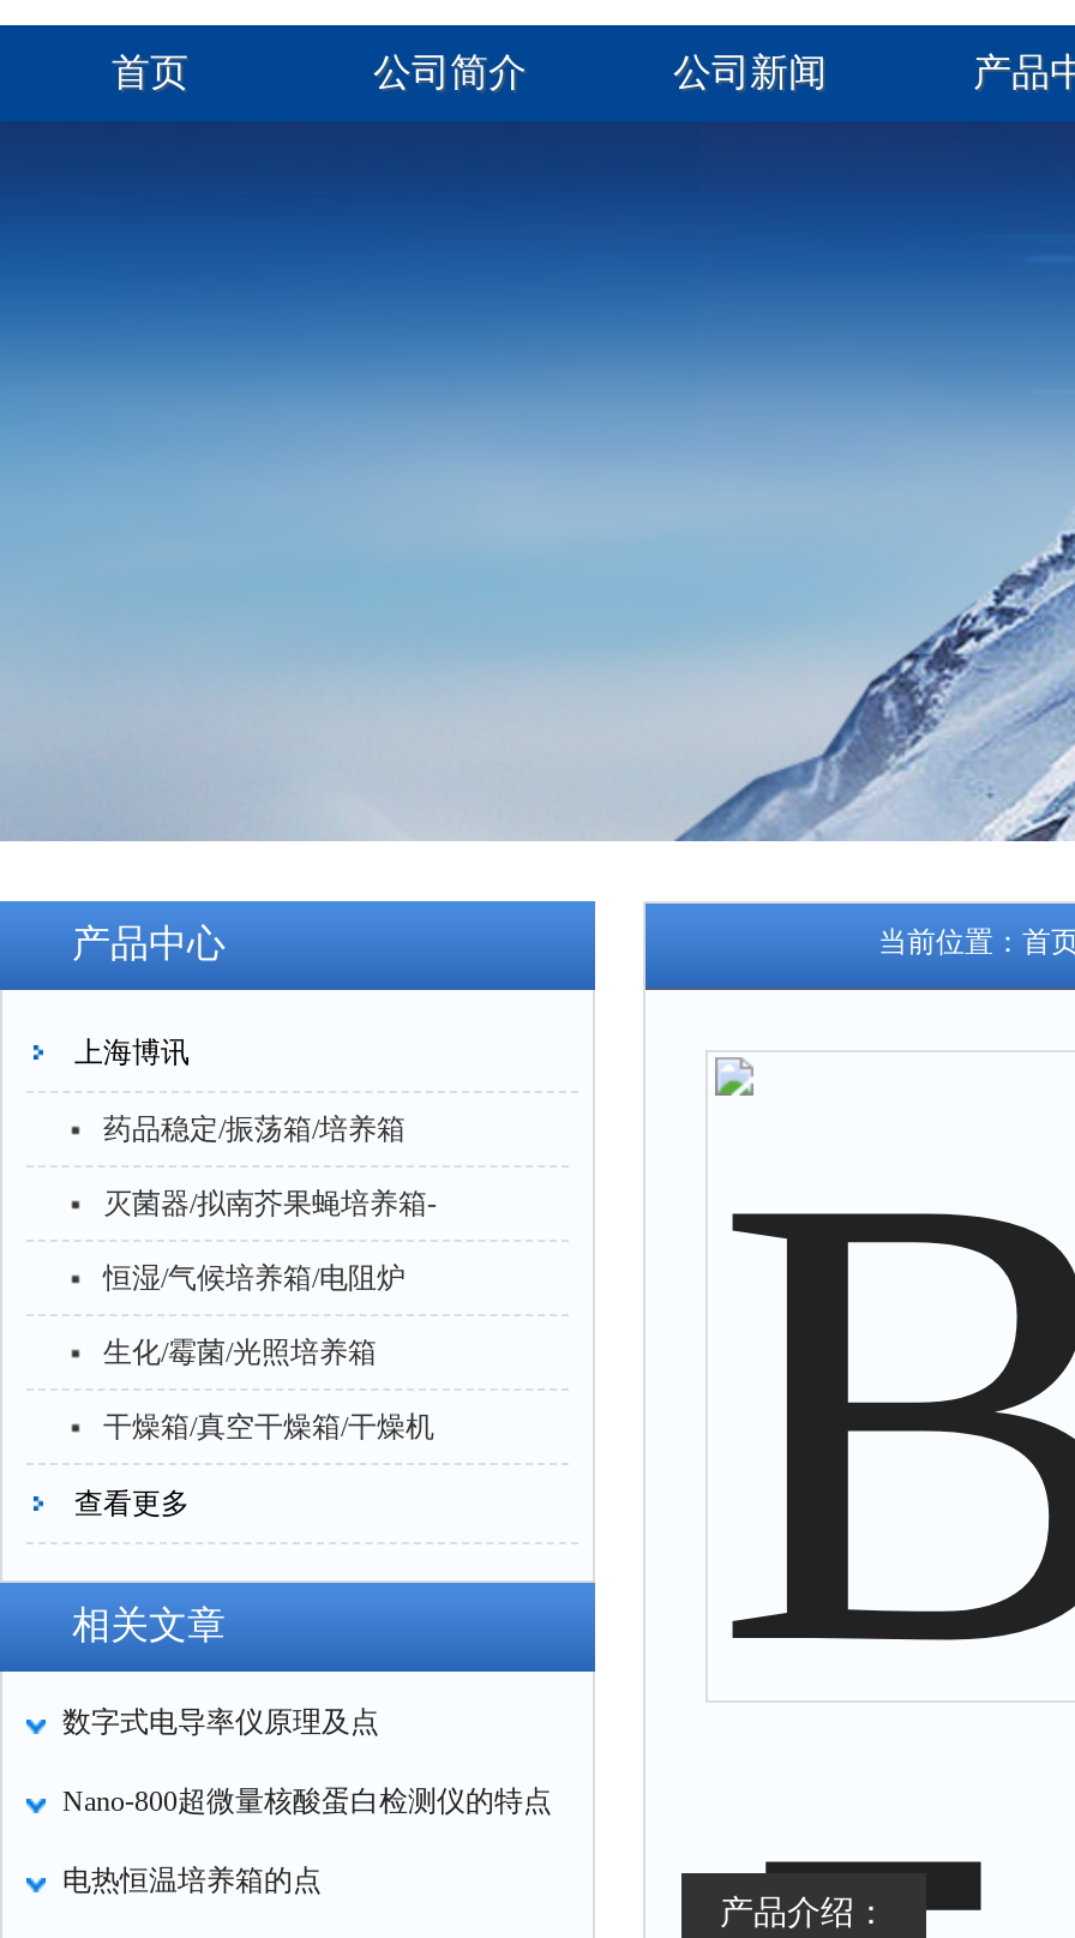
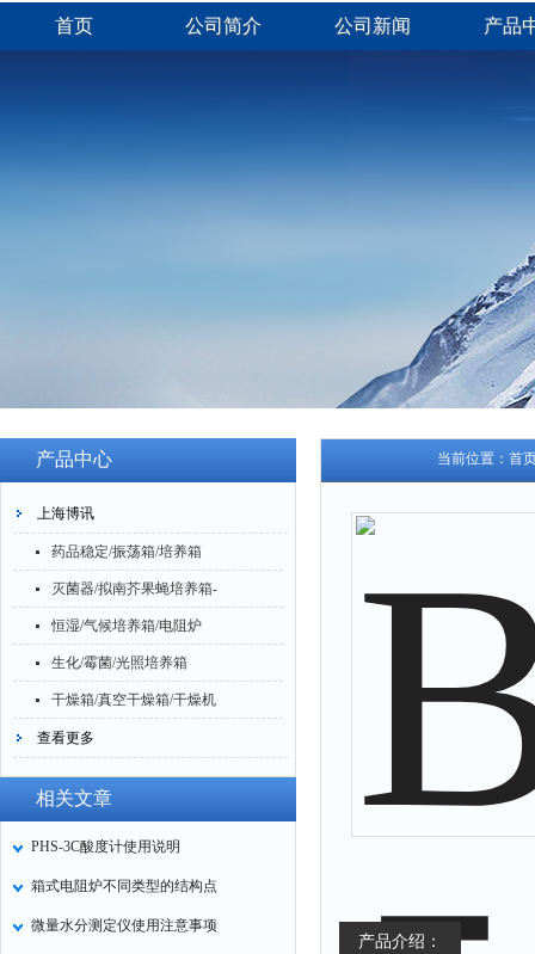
[62,1705,379,1739] 数字式电导率仪原理及点 -> [31,838,180,855] PHS-3C酸度计使用说明
[62,1784,552,1818] Nano-800超微量核酸蛋白检测仪的特点 -> [31,878,217,894] 箱式电阻炉不同类型的结构点
[62,1864,322,1897] 电热恒温培养箱的点 -> [31,917,217,934] 微量水分测定仪使用注意事项

